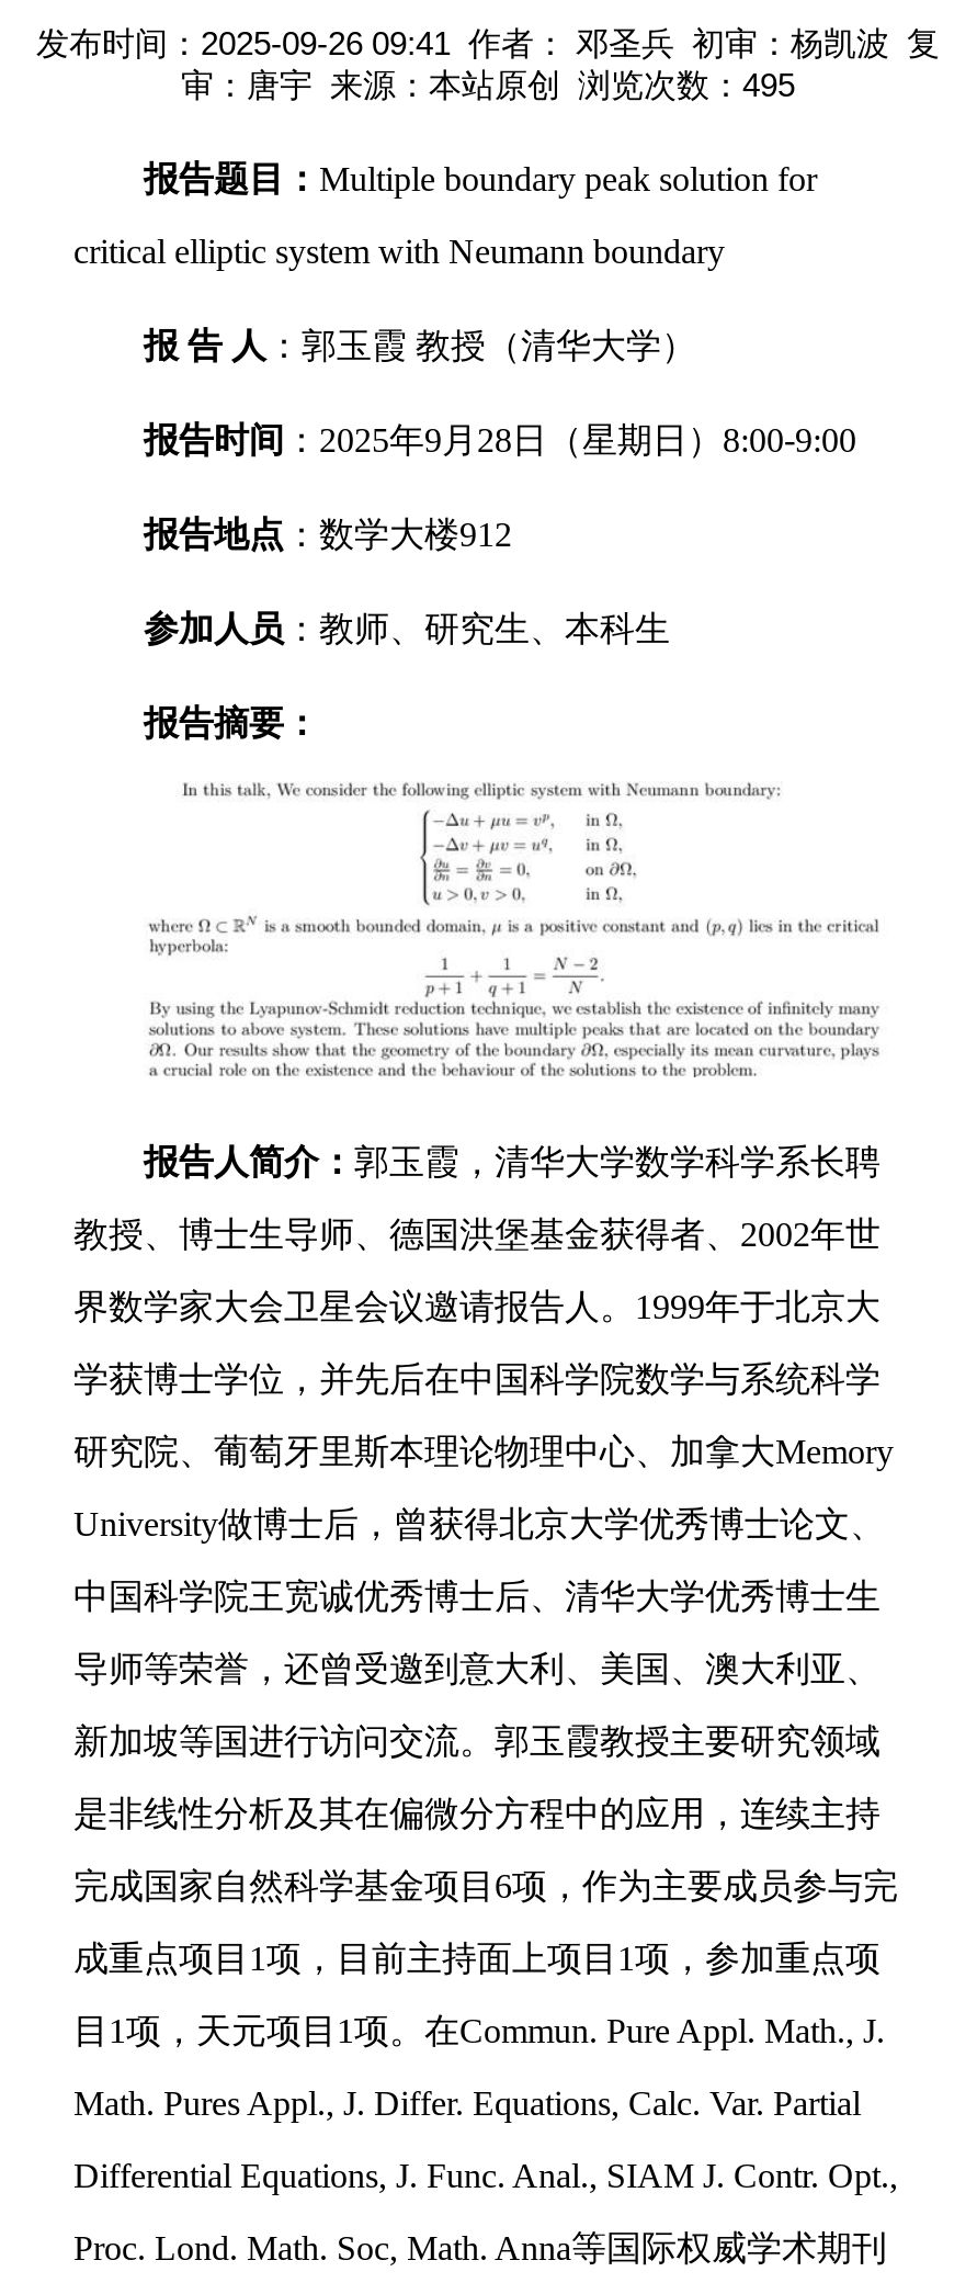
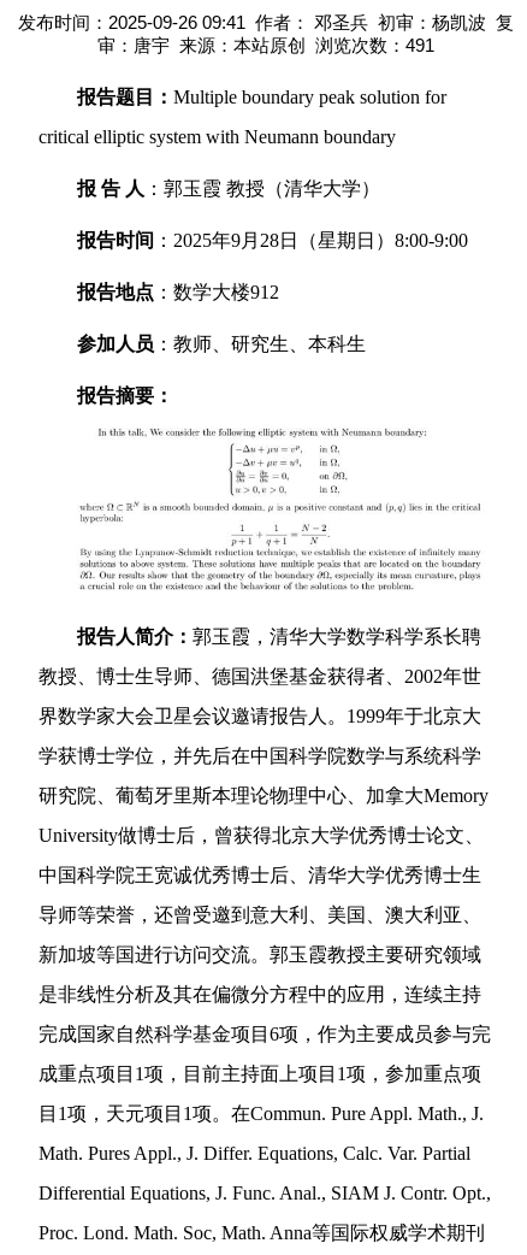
[181,66,795,104] 审：唐宇 来源：本站原创 浏览次数：495 -> [97,35,434,56] 审：唐宇 来源：本站原创 浏览次数：491

